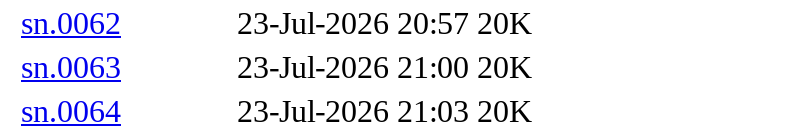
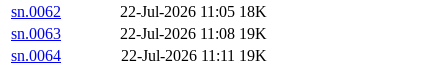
[237,7,533,41] 23-Jul-2026 20:57 20K -> [120,3,267,20] 22-Jul-2026 11:05 18K
[237,51,533,85] 23-Jul-2026 21:00 20K -> [120,25,267,42] 22-Jul-2026 11:08 19K
[237,95,533,129] 23-Jul-2026 21:03 20K -> [121,47,267,64] 22-Jul-2026 11:11 19K

